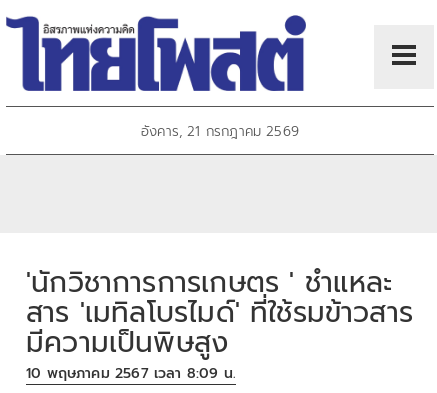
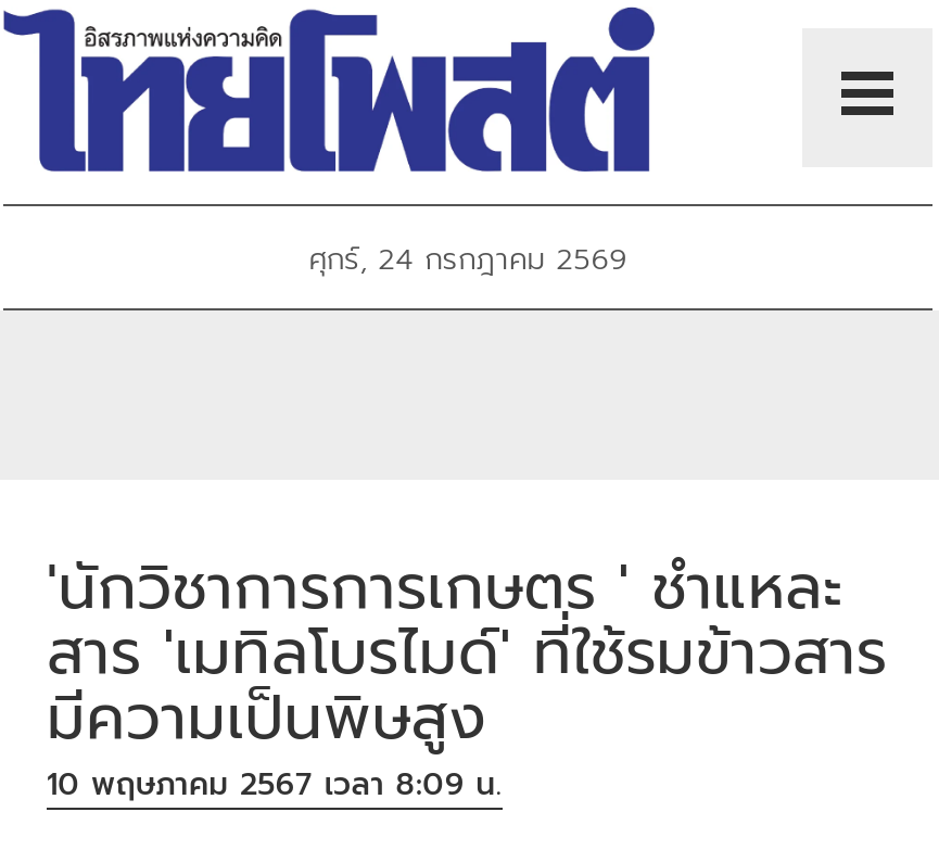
[141,121,299,142] อังคาร, 21 กรกฎาคม 2569 -> [309,238,627,283] ศุกร์, 24 กรกฎาคม 2569

